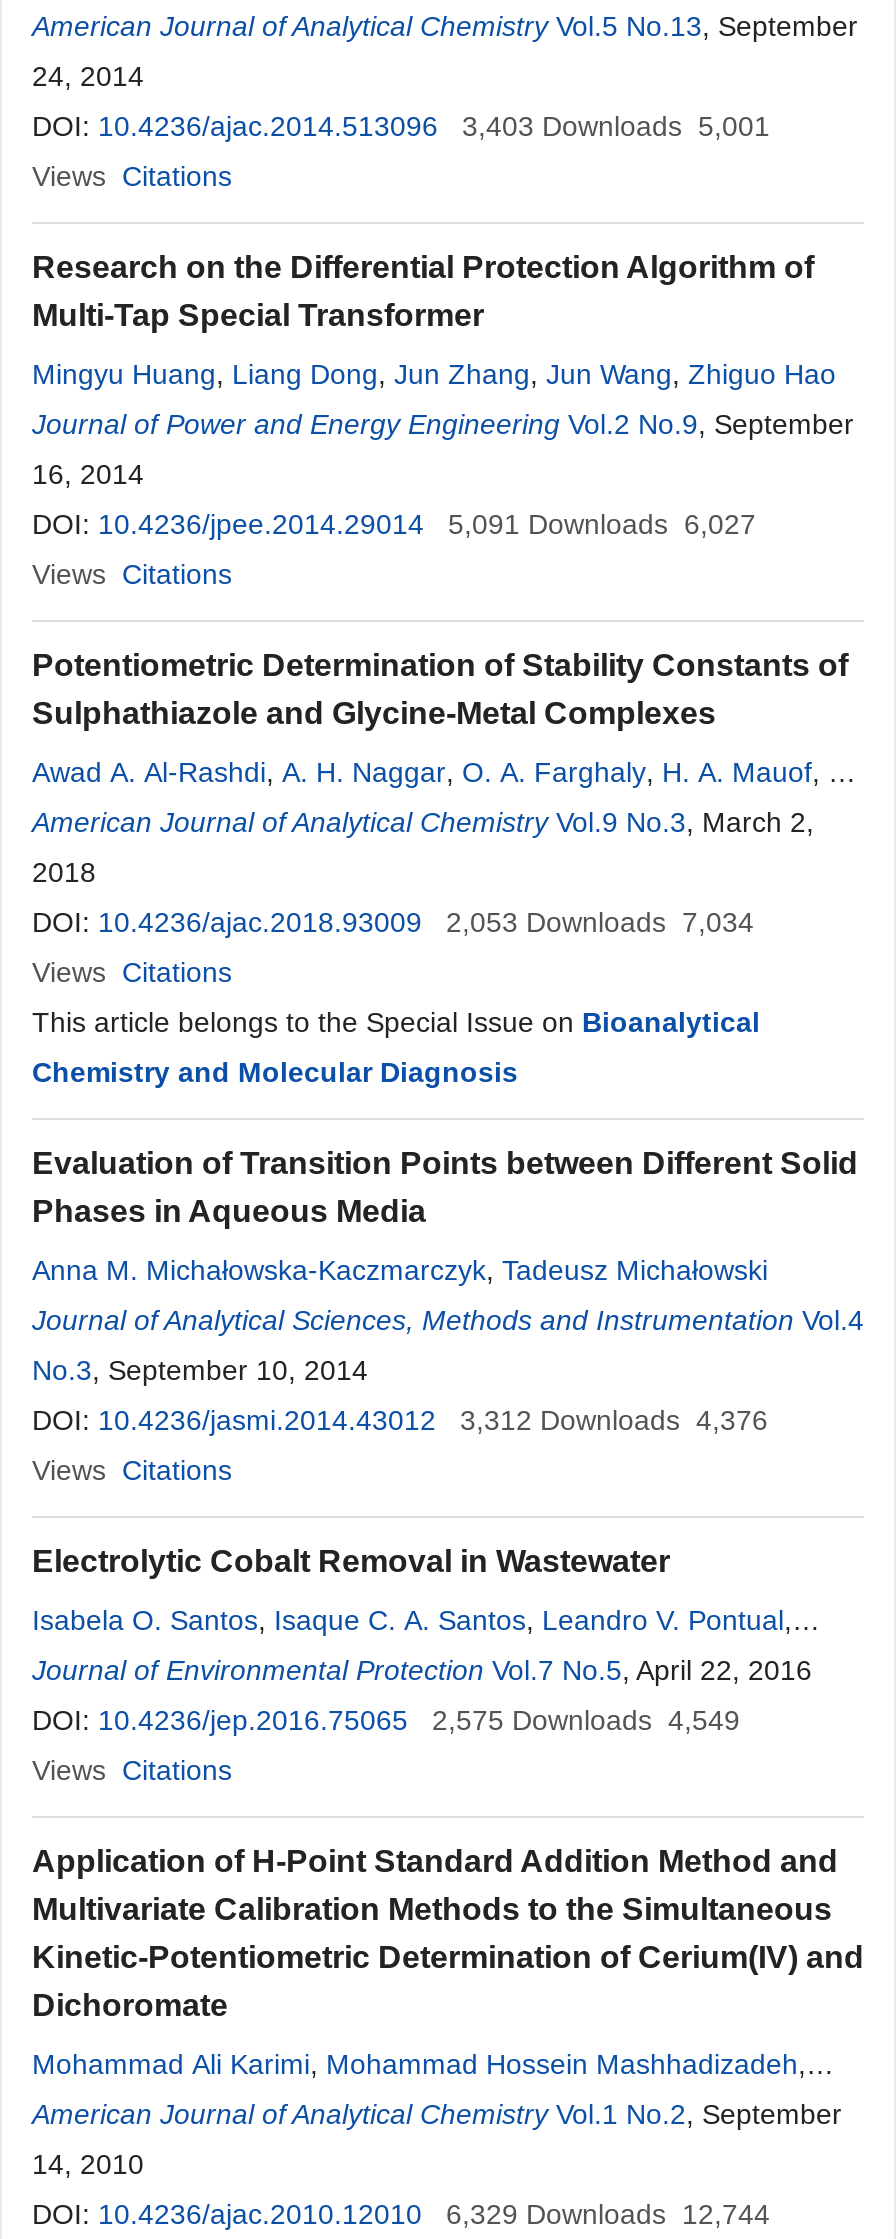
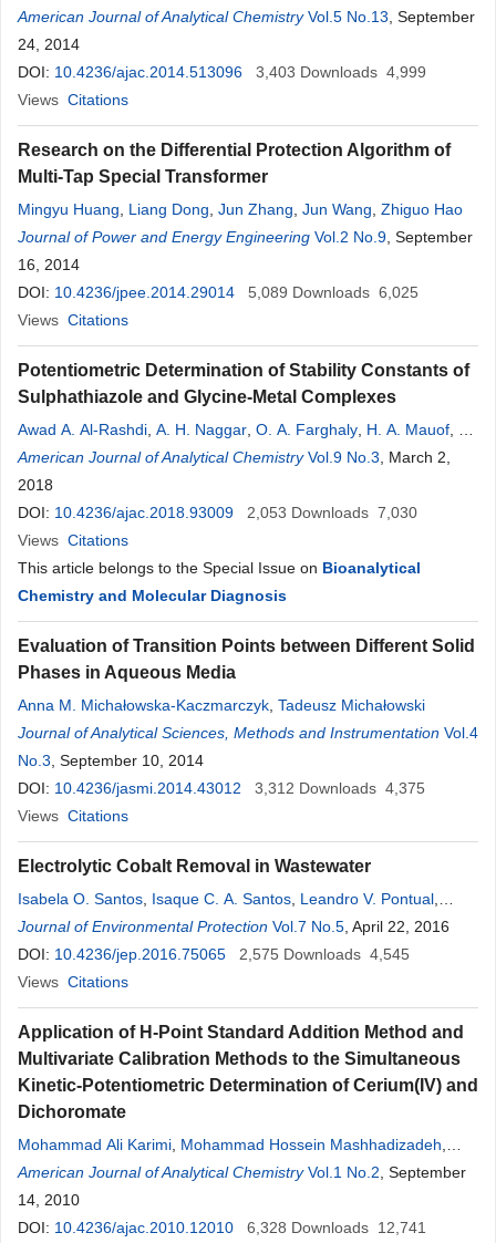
[32,110,770,142] DOI: 10.4236/ajac.2014.513096 3,403 Downloads 5,001 -> [18,63,426,81] DOI: 10.4236/ajac.2014.513096 3,403 Downloads 4,999
[32,508,756,540] DOI: 10.4236/jpee.2014.29014 5,091 Downloads 6,027 -> [18,283,418,301] DOI: 10.4236/jpee.2014.29014 5,089 Downloads 6,025
[32,906,754,938] DOI: 10.4236/ajac.2018.93009 2,053 Downloads 7,034 -> [18,504,417,521] DOI: 10.4236/ajac.2018.93009 2,053 Downloads 7,030
[32,1404,768,1436] DOI: 10.4236/jasmi.2014.43012 3,312 Downloads 4,376 -> [18,779,425,797] DOI: 10.4236/jasmi.2014.43012 3,312 Downloads 4,375
[32,1704,740,1736] DOI: 10.4236/jep.2016.75065 2,575 Downloads 4,549 -> [18,945,410,963] DOI: 10.4236/jep.2016.75065 2,575 Downloads 4,545
[32,2198,770,2230] DOI: 10.4236/ajac.2010.12010 6,329 Downloads 12,744 -> [18,1219,426,1236] DOI: 10.4236/ajac.2010.12010 6,328 Downloads 12,741

